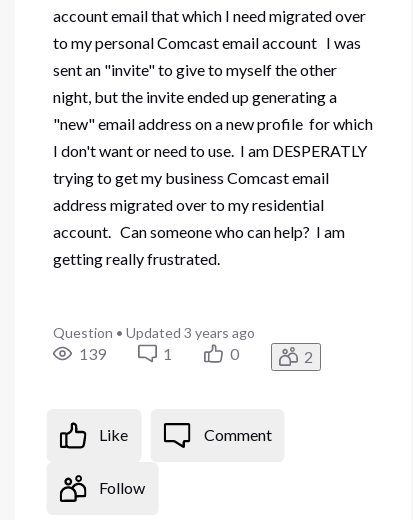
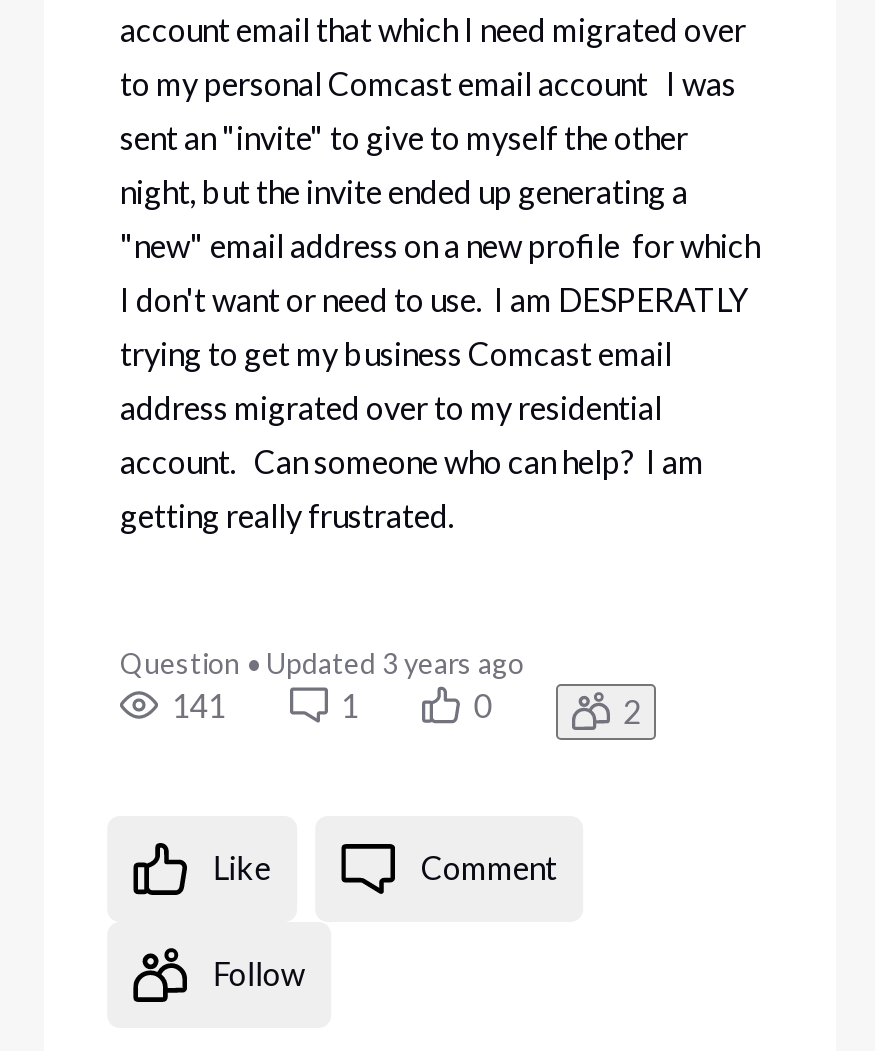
[79,344,106,363] 139 -> [171,685,225,723] 141

